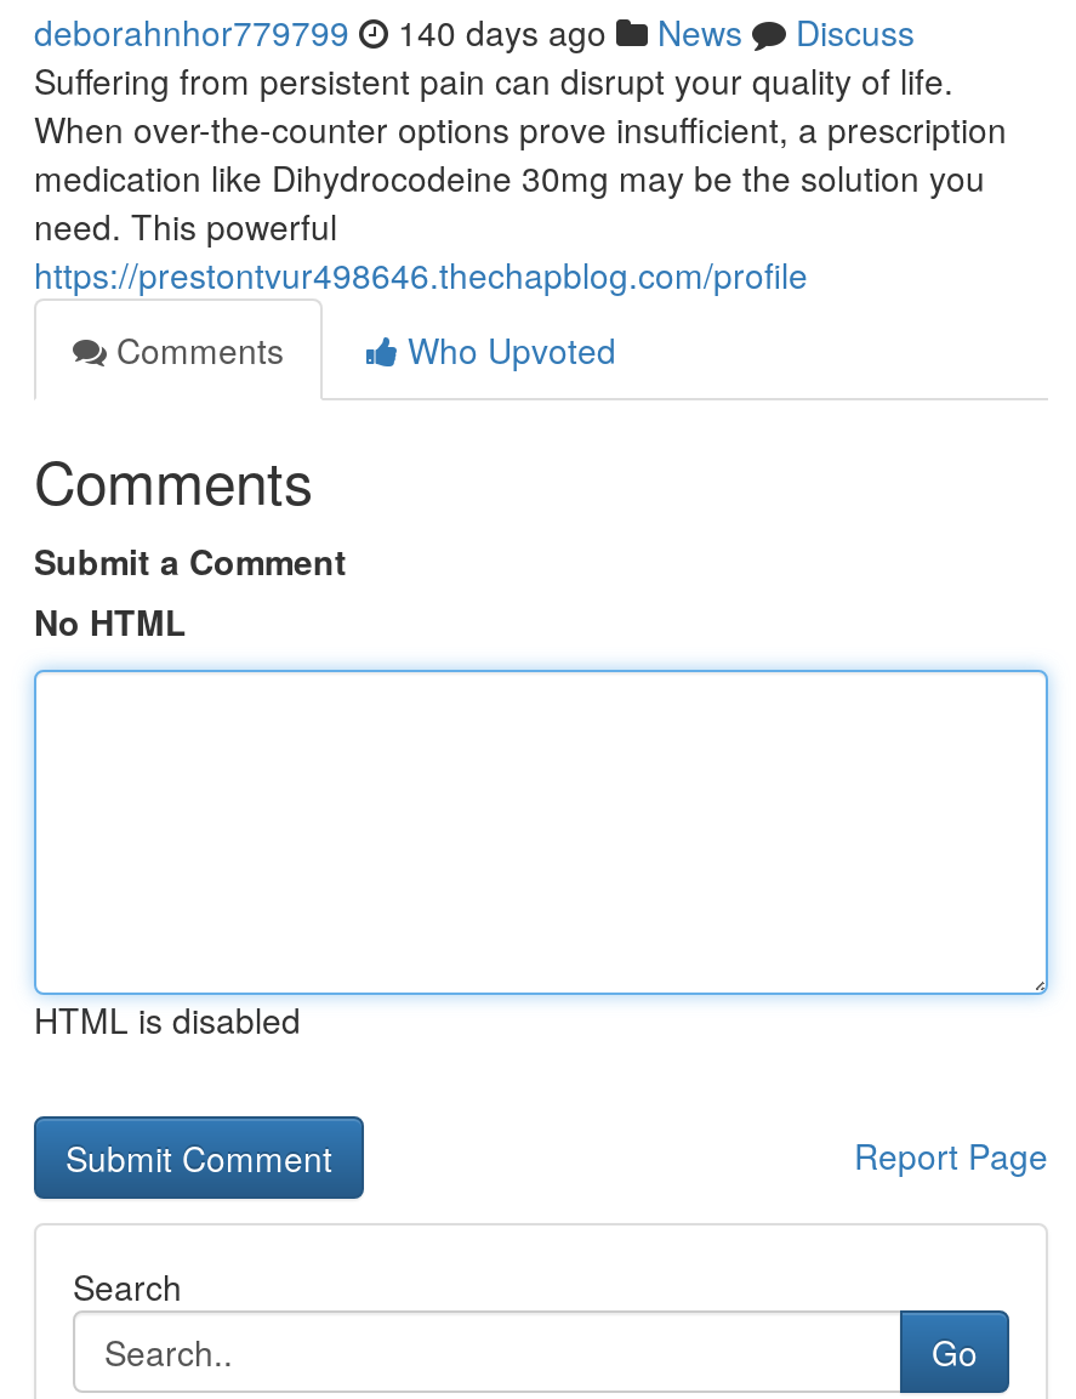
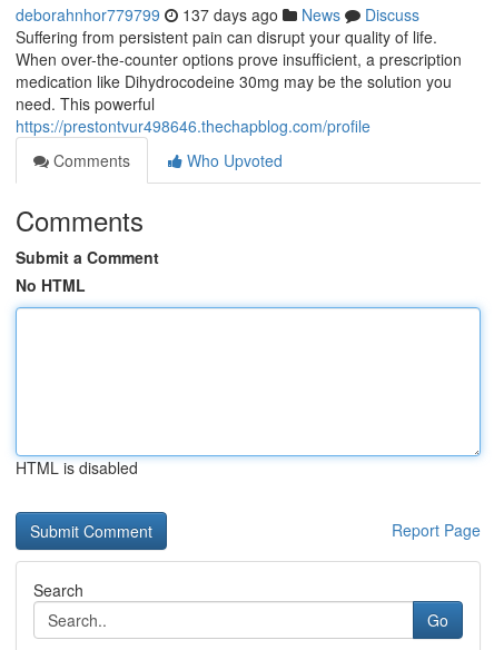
[34,7,915,56] deborahnhor779799 140 days ago News Discuss -> [16,3,419,26] deborahnhor779799 137 days ago News Discuss

